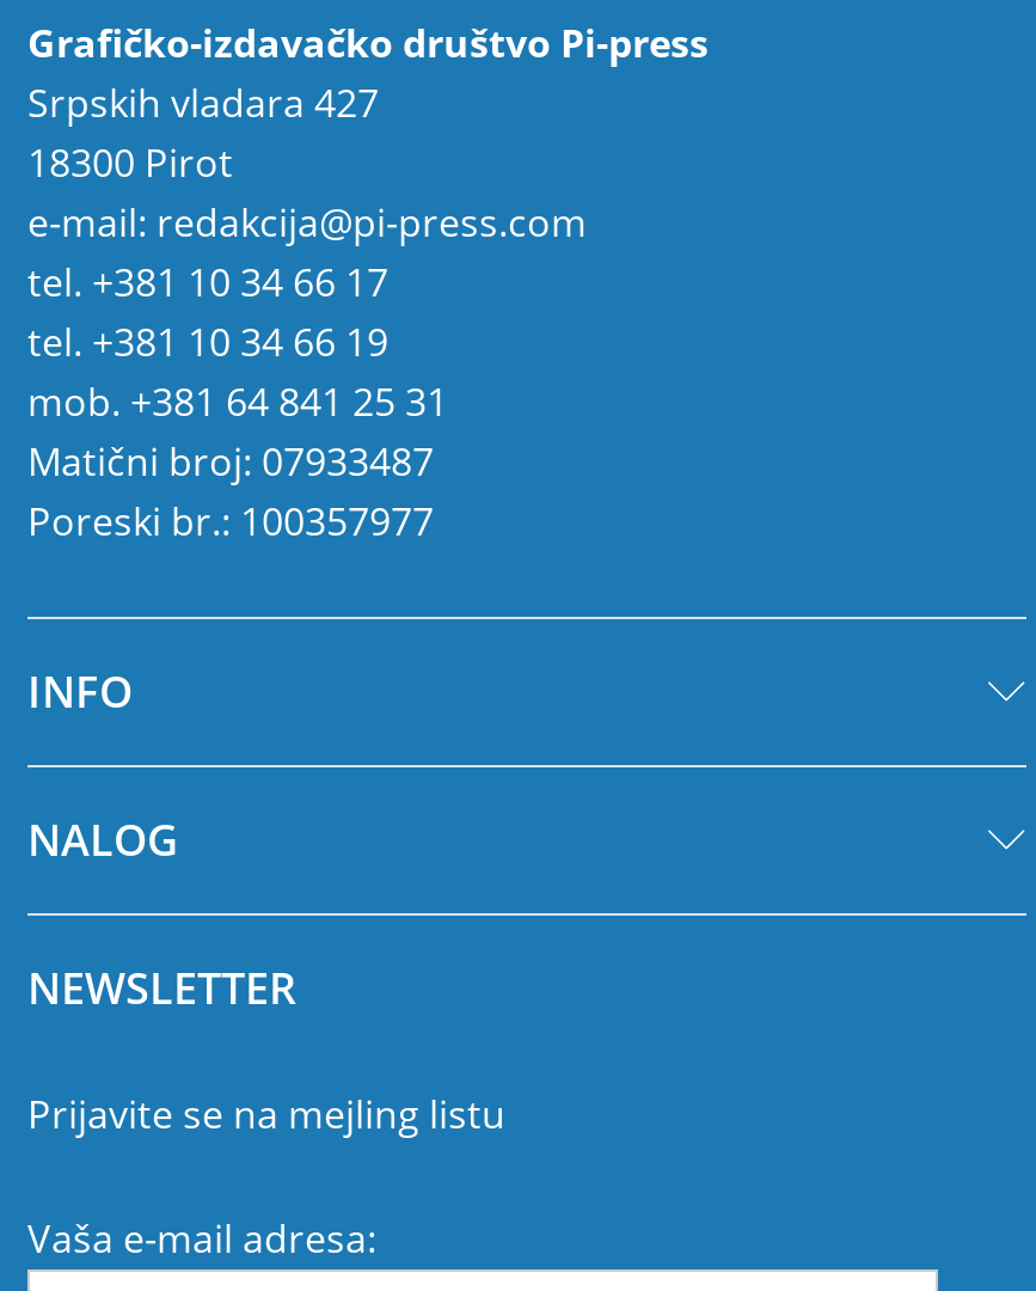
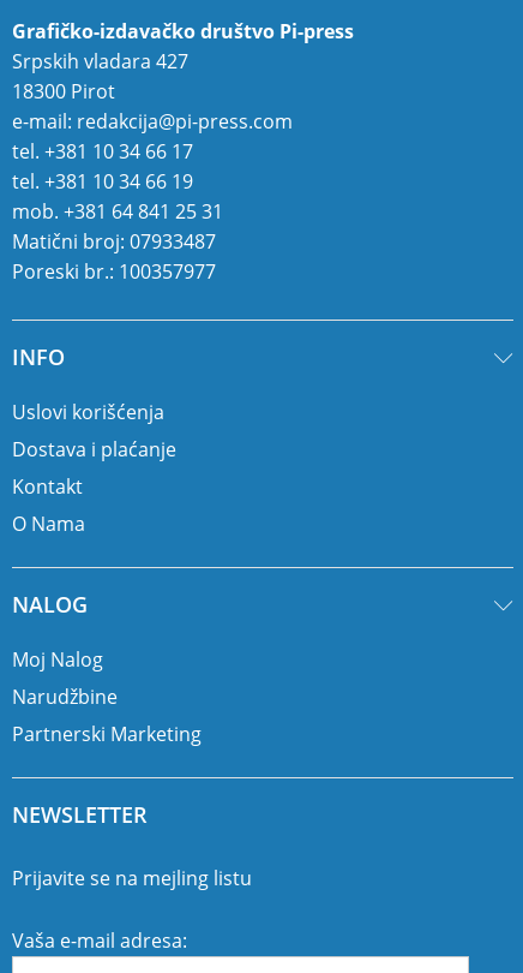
none -> [12,399,176,537] Uslovi korišćenja | Dostava i plaćanje | Kontakt | O Nama
none -> [12,647,202,747] Moj Nalog | Narudžbine | Partnerski Marketing

